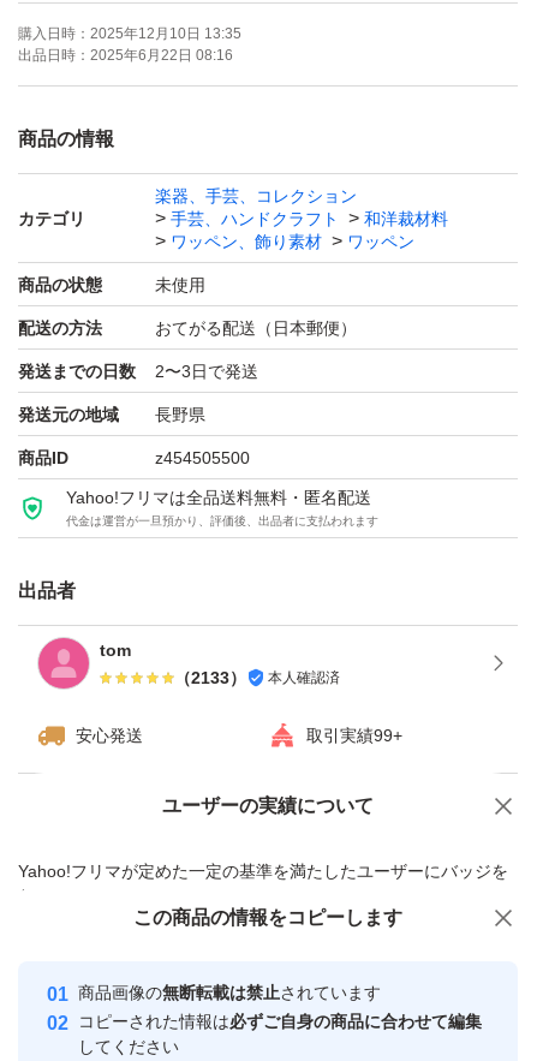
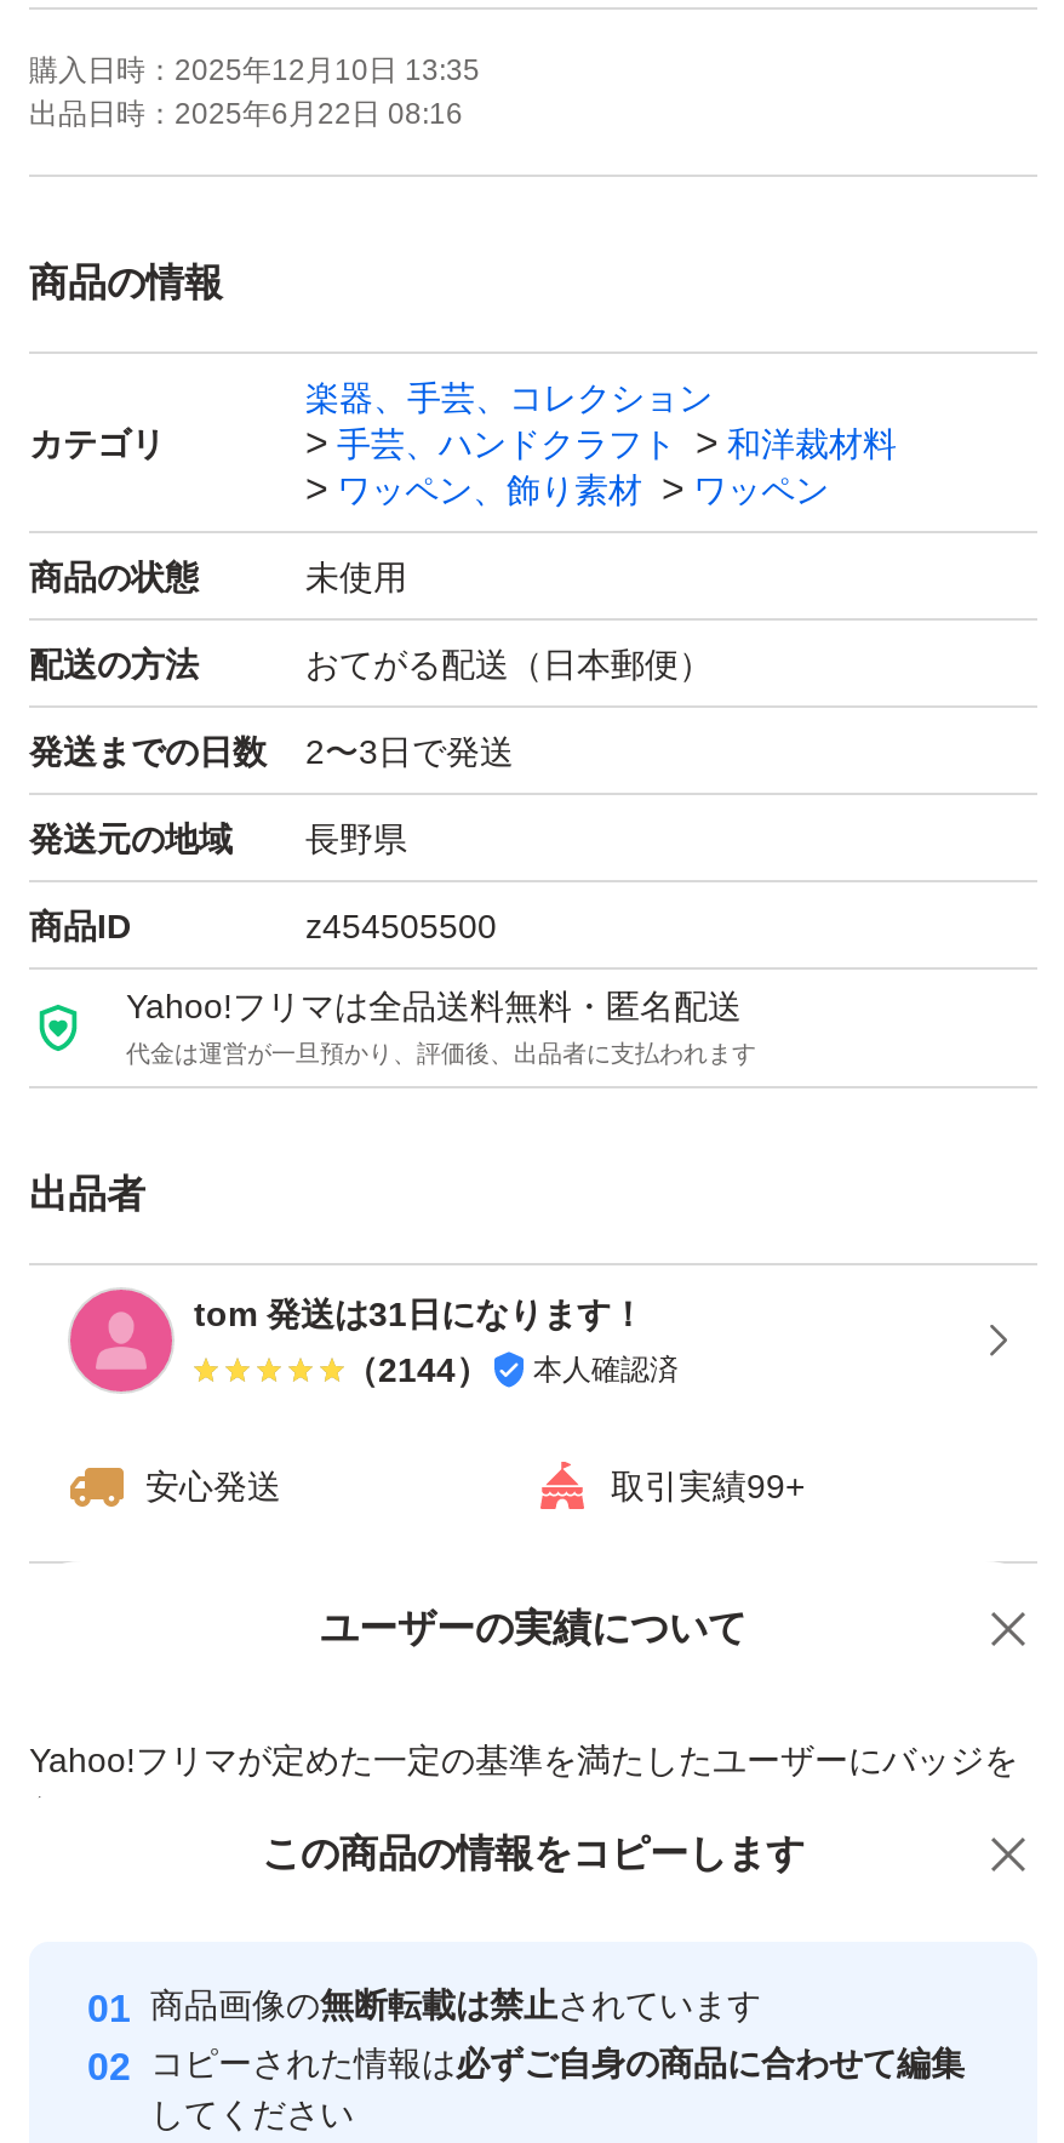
[100,641,246,687] tom | （2133） -> [194,1295,645,1389] tom 発送は31日になります！ | （2144）

